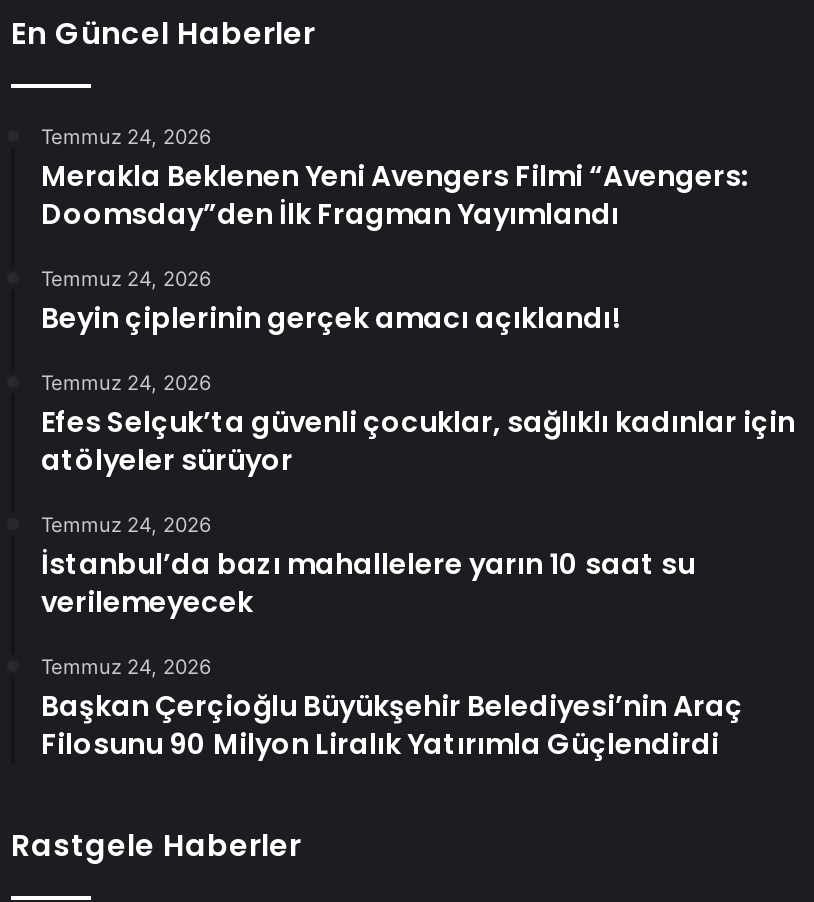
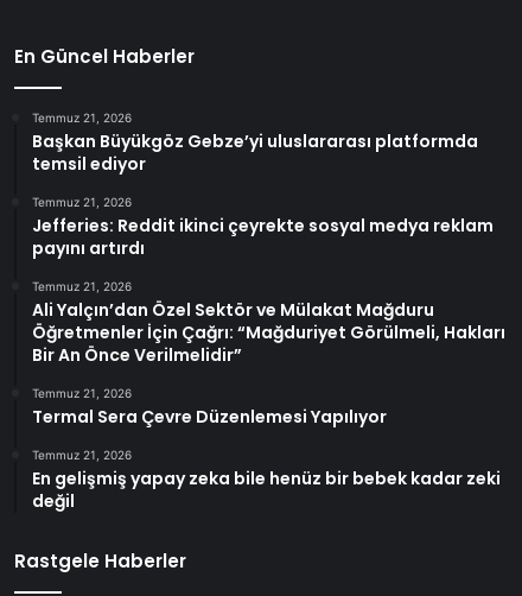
[41,124,749,234] Temmuz 24, 2026 | Merakla Beklenen Yeni Avengers Filmi “Avengers: | Doomsday”den İlk Fragman Yayımlandı -> [32,110,478,175] Temmuz 21, 2026 | Başkan Büyükgöz Gebze’yi uluslararası platformda | temsil ediyor
[41,266,619,338] Temmuz 24, 2026 | Beyin çiplerinin gerçek amacı açıklandı! -> [32,194,494,260] Temmuz 21, 2026 | Jefferies: Reddit ikinci çeyrekte sosyal medya reklam | payını artırdı
[41,370,795,480] Temmuz 24, 2026 | Efes Selçuk’ta güvenli çocuklar, sağlıklı kadınlar için | atölyeler sürüyor -> [32,279,505,367] Temmuz 21, 2026 | Ali Yalçın’dan Özel Sektör ve Mülakat Mağduru | Öğretmenler İçin Çağrı: “Mağduriyet Görülmeli, Hakları | Bir An Önce Verilmelidir”
[41,512,695,622] Temmuz 24, 2026 | İstanbul’da bazı mahallelere yarın 10 saat su | verilemeyecek -> [32,386,387,428] Temmuz 21, 2026 | Termal Sera Çevre Düzenlemesi Yapılıyor
[41,654,743,764] Temmuz 24, 2026 | Başkan Çerçioğlu Büyükşehir Belediyesi’nin Araç | Filosunu 90 Milyon Liralık Yatırımla Güçlendirdi -> [32,447,501,513] Temmuz 21, 2026 | En gelişmiş yapay zeka bile henüz bir bebek kadar zeki | değil

